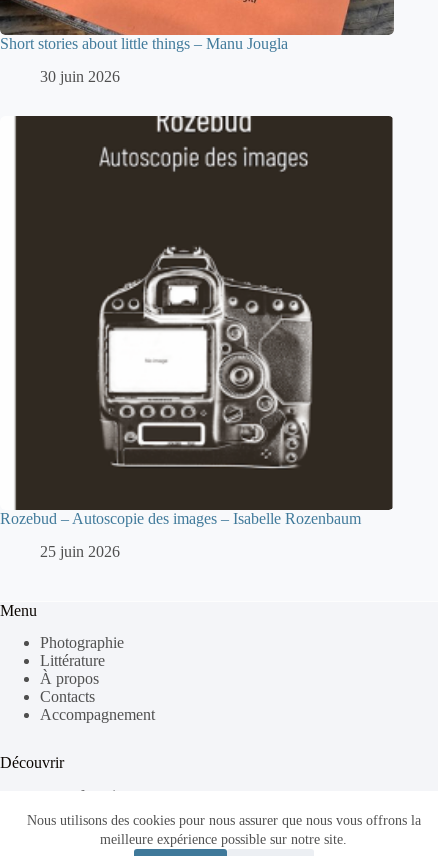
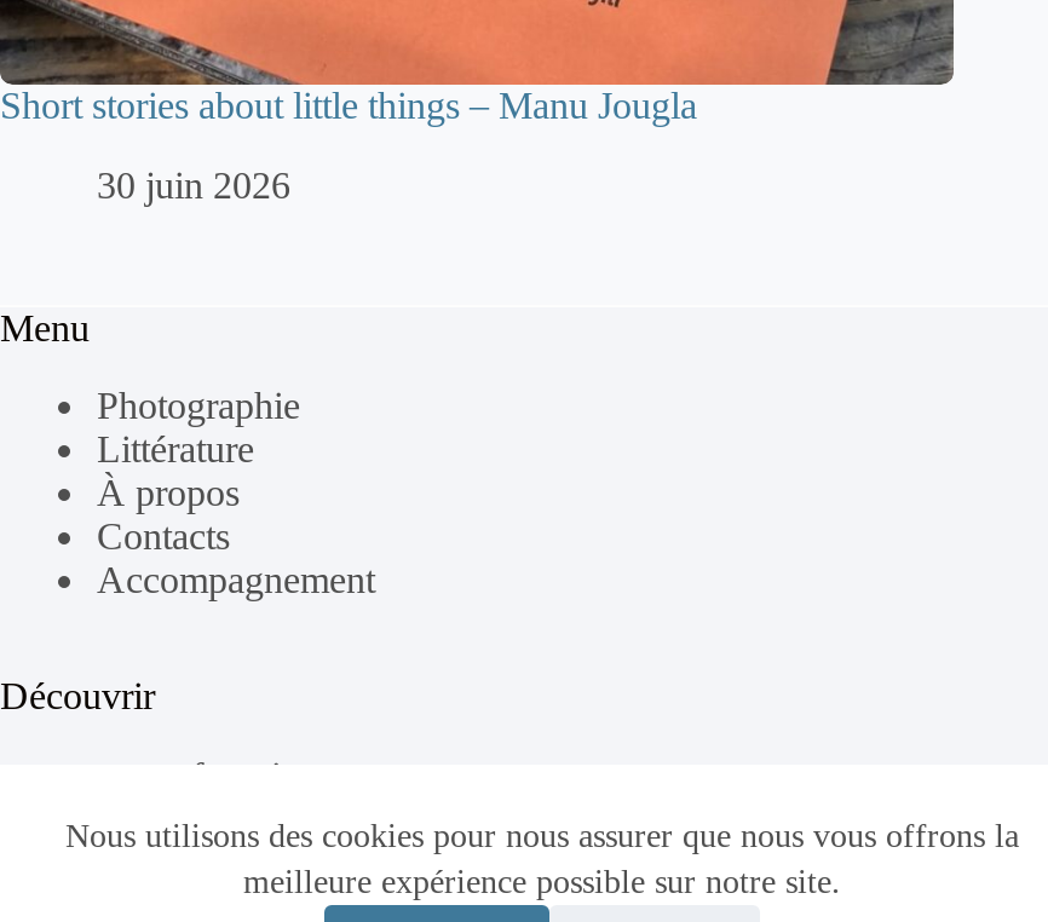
[0,115,393,560] [image] | Rozebud – Autoscopie des images – Isabelle Rozenbaum | 25 juin 2026 -> none

